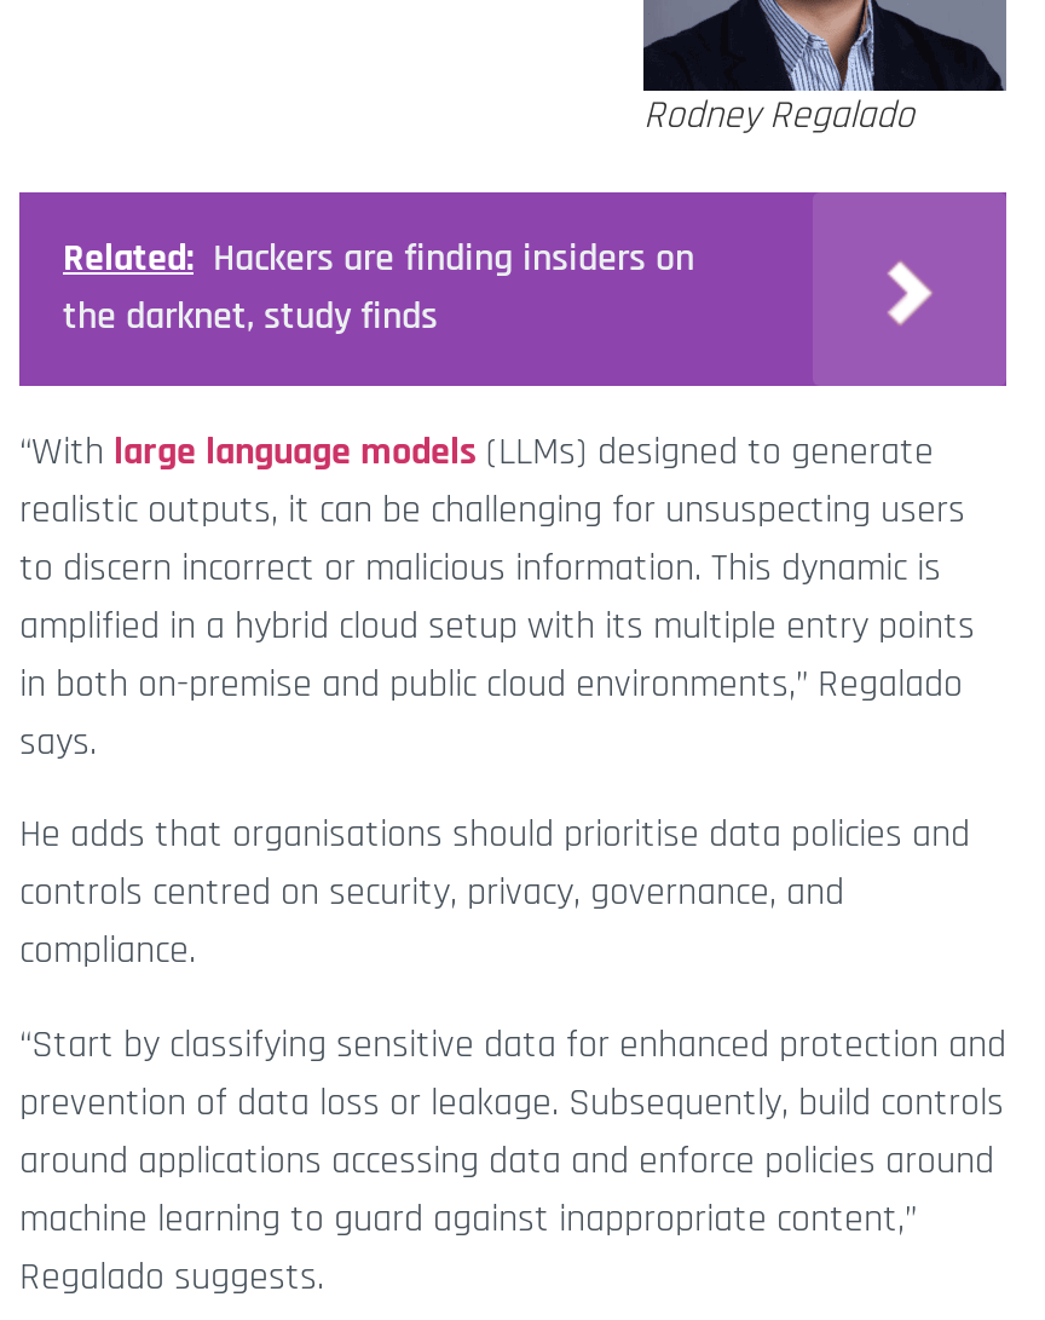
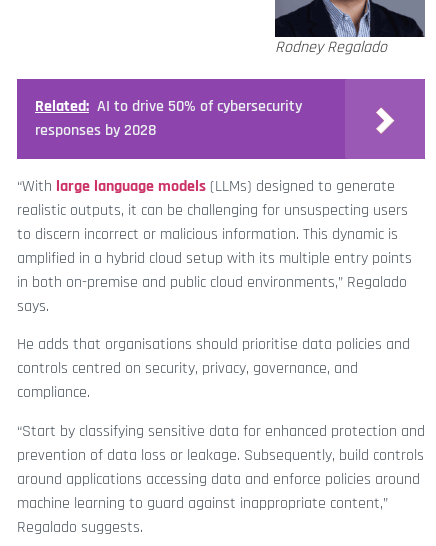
[63,233,694,341] Related: Hackers are finding insiders on | the darknet, study finds -> [35,96,302,141] Related: AI to drive 50% of cybersecurity | responses by 2028

